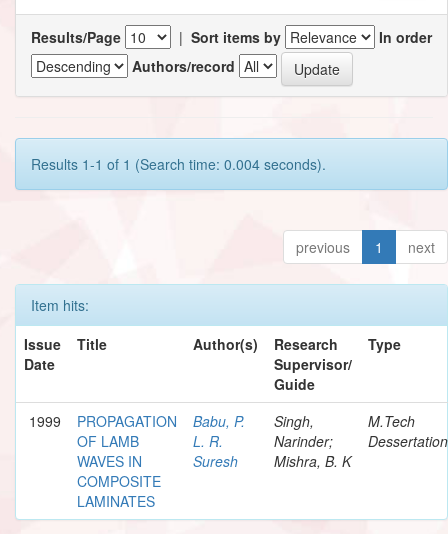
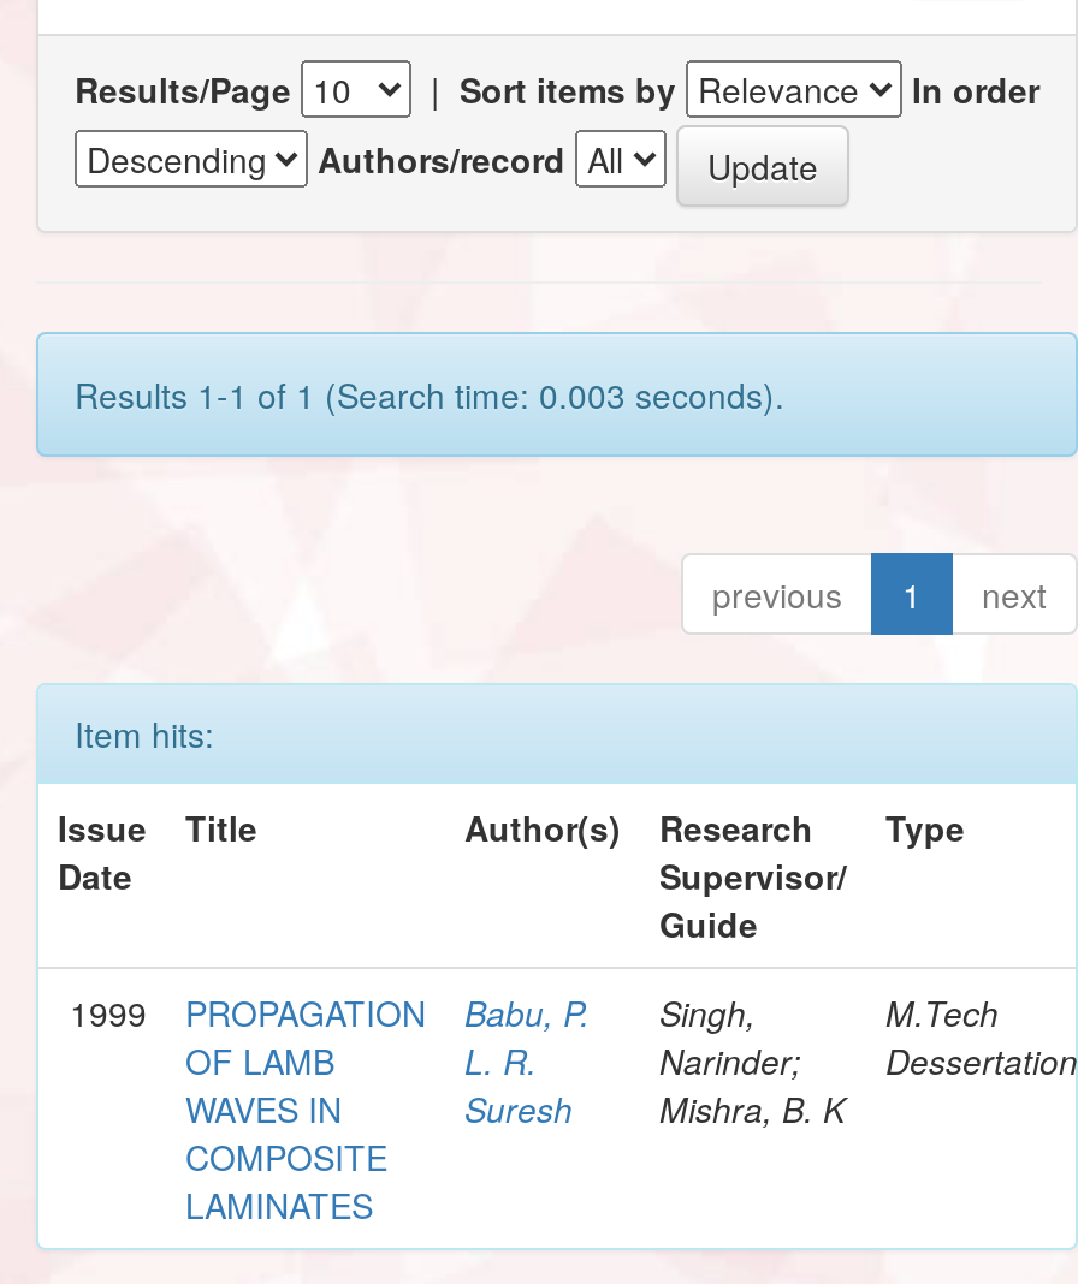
[31,153,326,173] Results 1-1 of 1 (Search time: 0.004 seconds). -> [75,369,784,417] Results 1-1 of 1 (Search time: 0.003 seconds).

